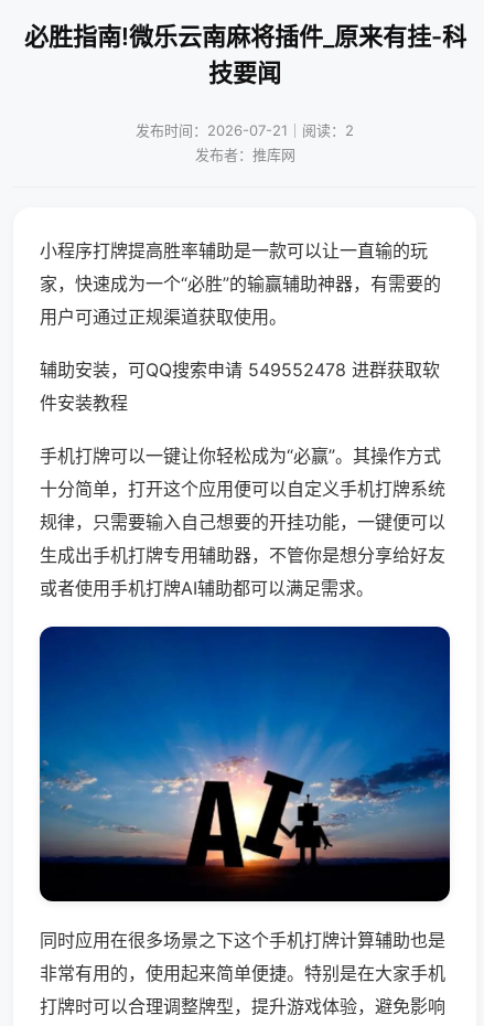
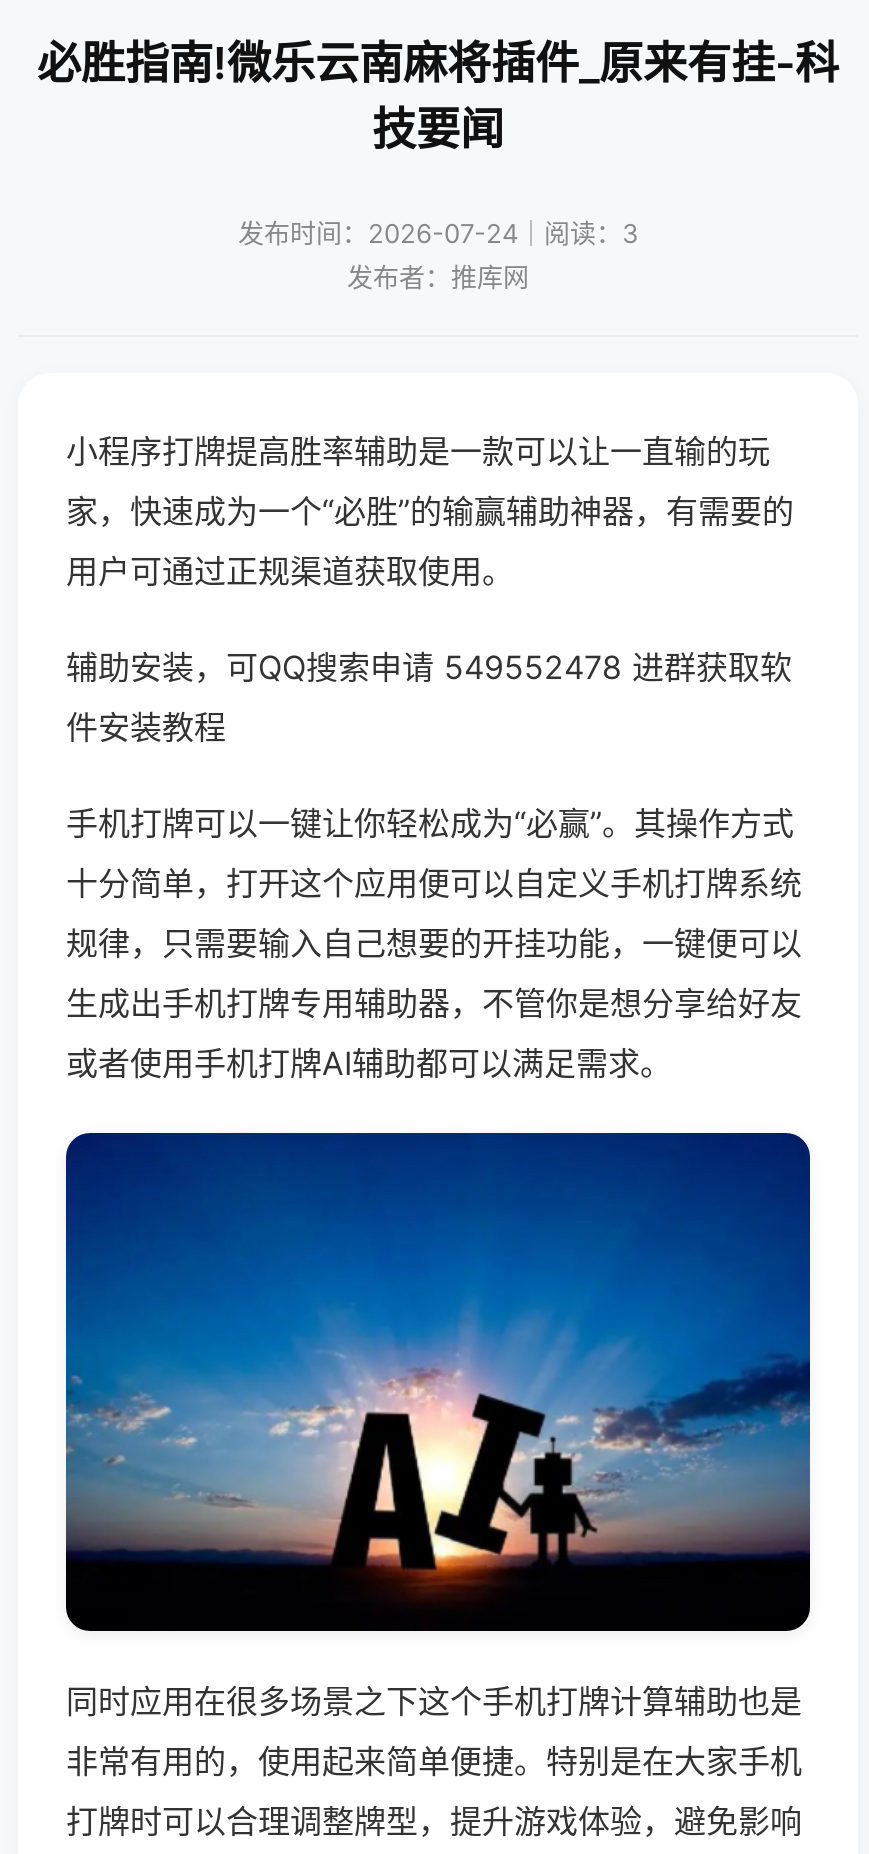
[136,121,354,139] 发布时间：2026-07-21｜阅读：2 -> [238,217,638,249] 发布时间：2026-07-24｜阅读：3

